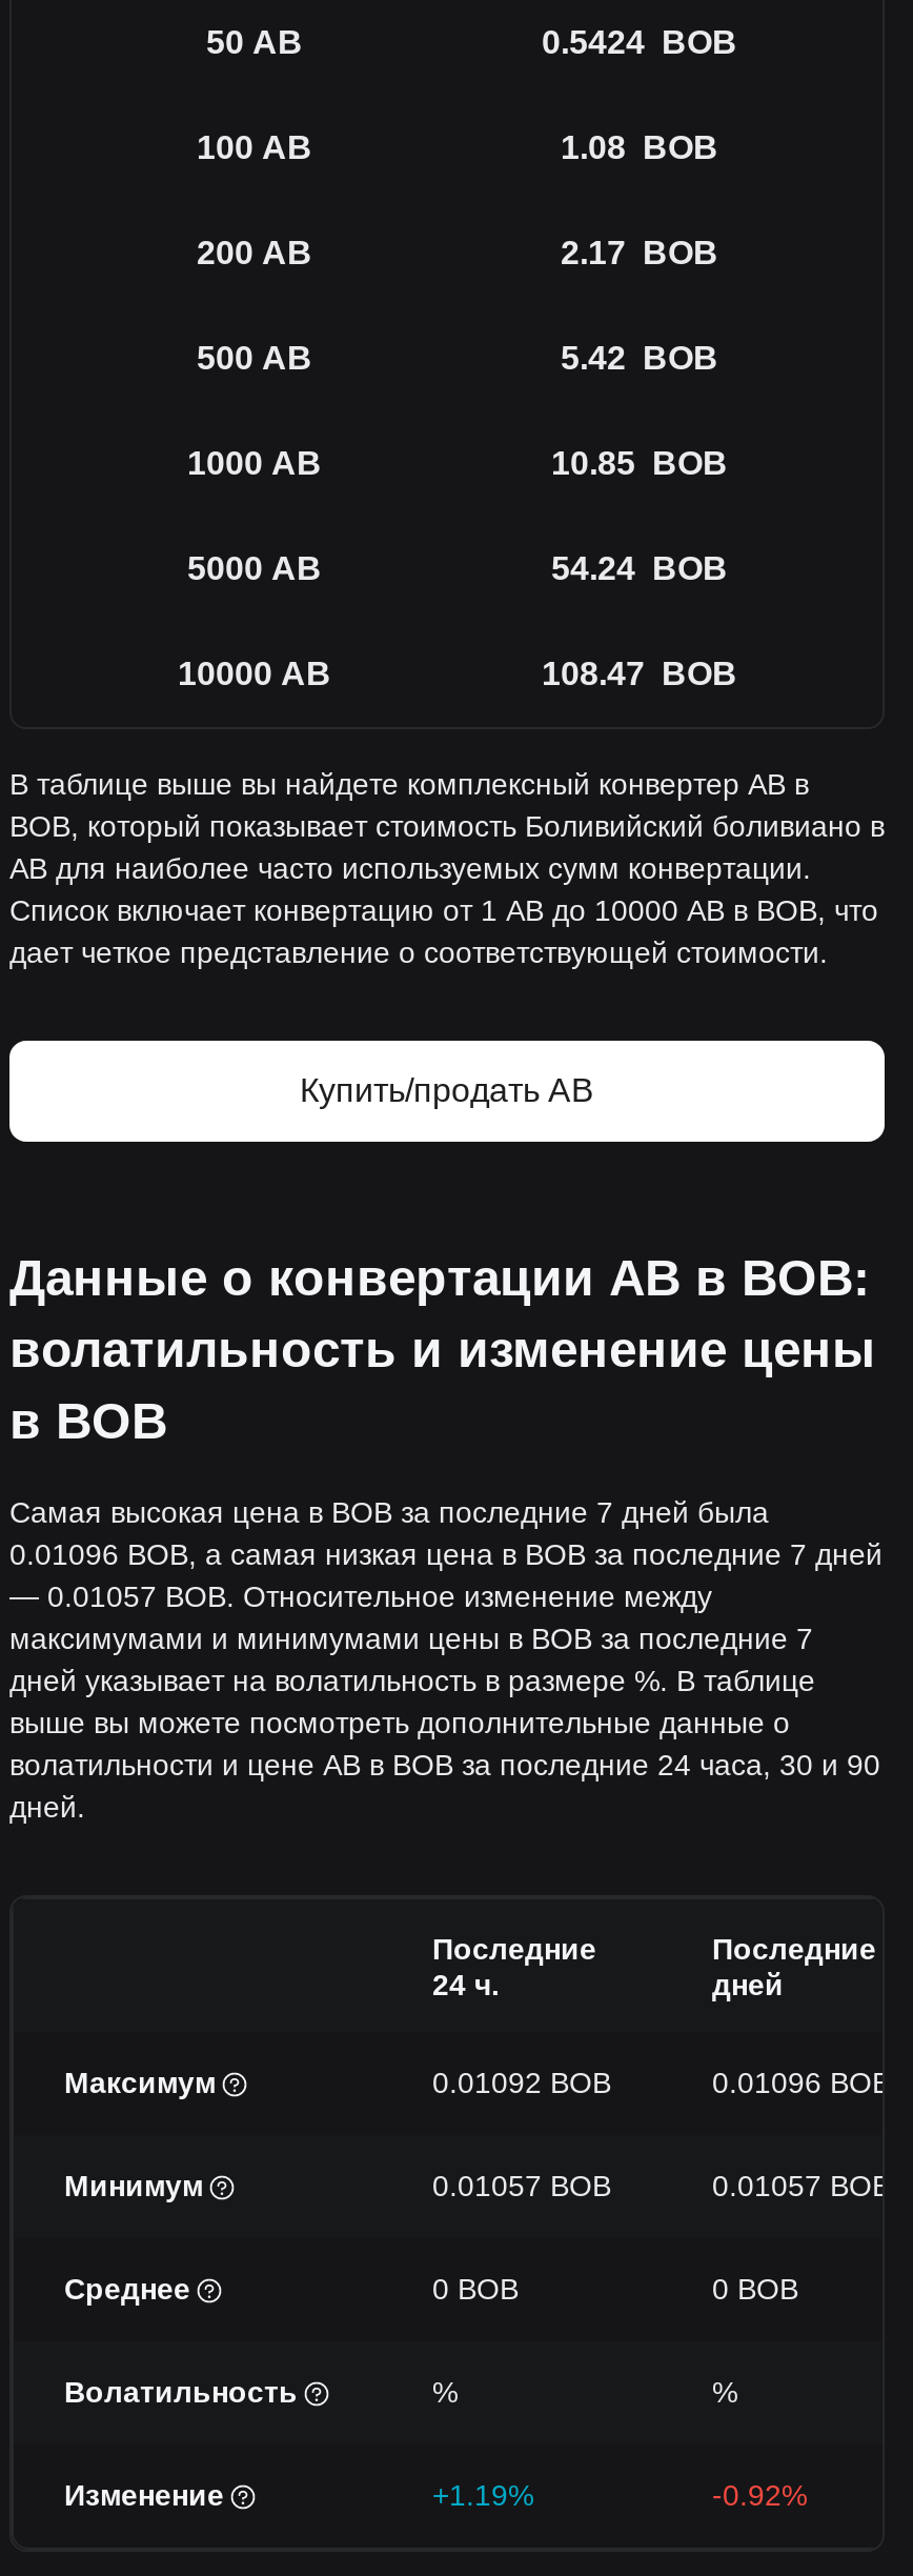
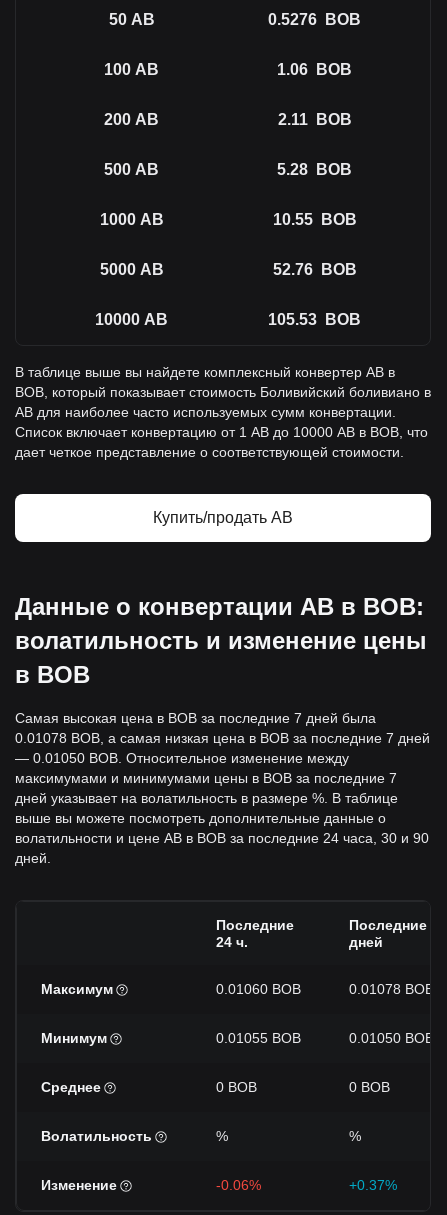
[542,24,737,60] 0.5424 BOB -> [268,11,361,28] 0.5276 BOB
[561,129,718,165] 1.08 BOB -> [277,61,352,78] 1.06 BOB
[561,235,718,270] 2.17 BOB -> [277,111,351,128] 2.11 BOB
[561,340,718,376] 5.42 BOB -> [277,161,352,178] 5.28 BOB
[551,445,728,481] 10.85 BOB -> [272,211,356,228] 10.55 BOB
[551,550,728,586] 54.24 BOB -> [272,261,356,278] 52.76 BOB
[542,656,737,691] 108.47 BOB -> [268,311,361,328] 105.53 BOB
[9,1537,882,1571] 0.01096 BOB, а самая низкая цена в BOB за последние 7 дней -> [15,730,430,746] 0.01078 BOB, а самая низкая цена в BOB за последние 7 дней
[9,1579,712,1613] — 0.01057 BOB. Относительное изменение между -> [15,750,349,766] — 0.01050 BOB. Относительное изменение между
[432,2066,611,2099] 0.01092 BOB -> [216,981,301,997] 0.01060 BOB
[712,2066,891,2099] 0.01096 BOB -> [349,981,434,997] 0.01078 BOB
[432,2169,611,2202] 0.01057 BOB -> [216,1030,301,1046] 0.01055 BOB
[712,2169,891,2202] 0.01057 BOB -> [349,1030,434,1046] 0.01050 BOB
[432,2478,533,2512] +1.19% -> [216,1177,261,1193] -0.06%
[712,2478,807,2512] -0.92% -> [349,1177,397,1193] +0.37%

